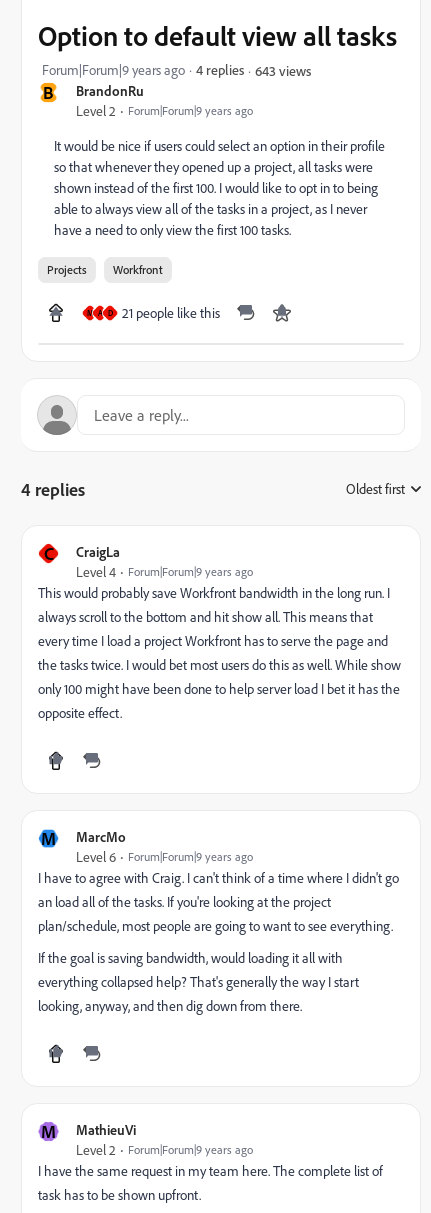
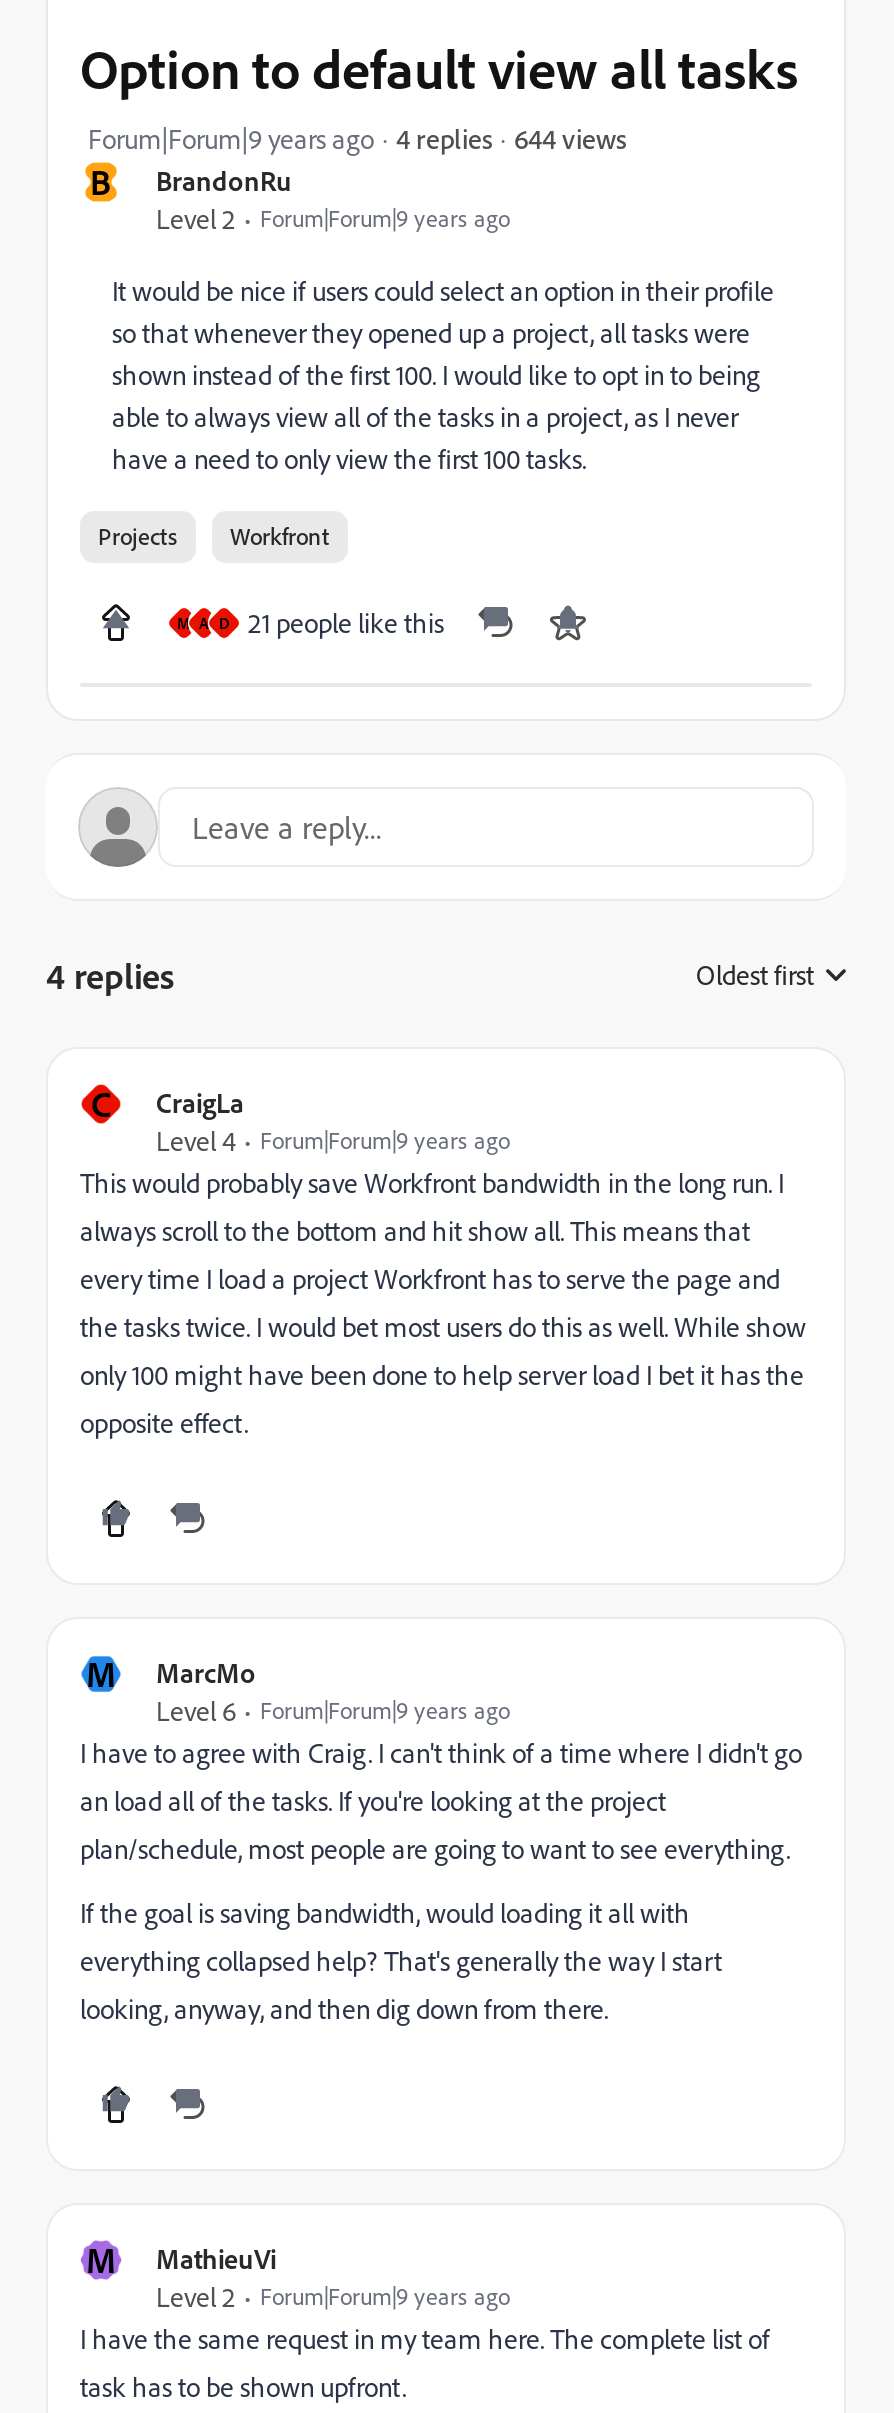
[255,61,311,78] 643 views -> [514,120,626,154] 644 views

